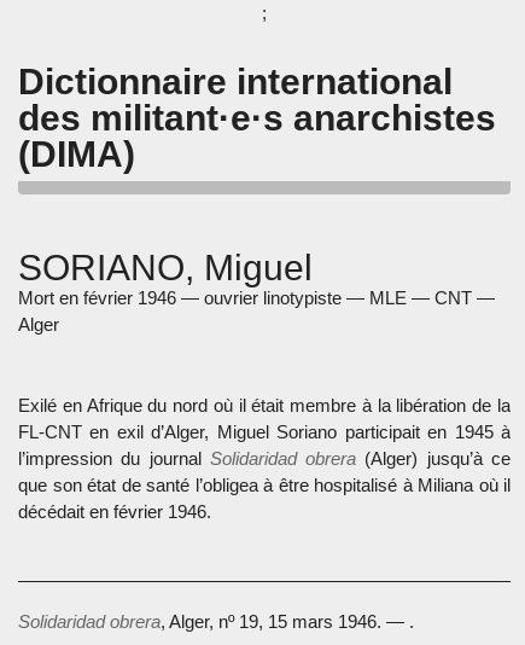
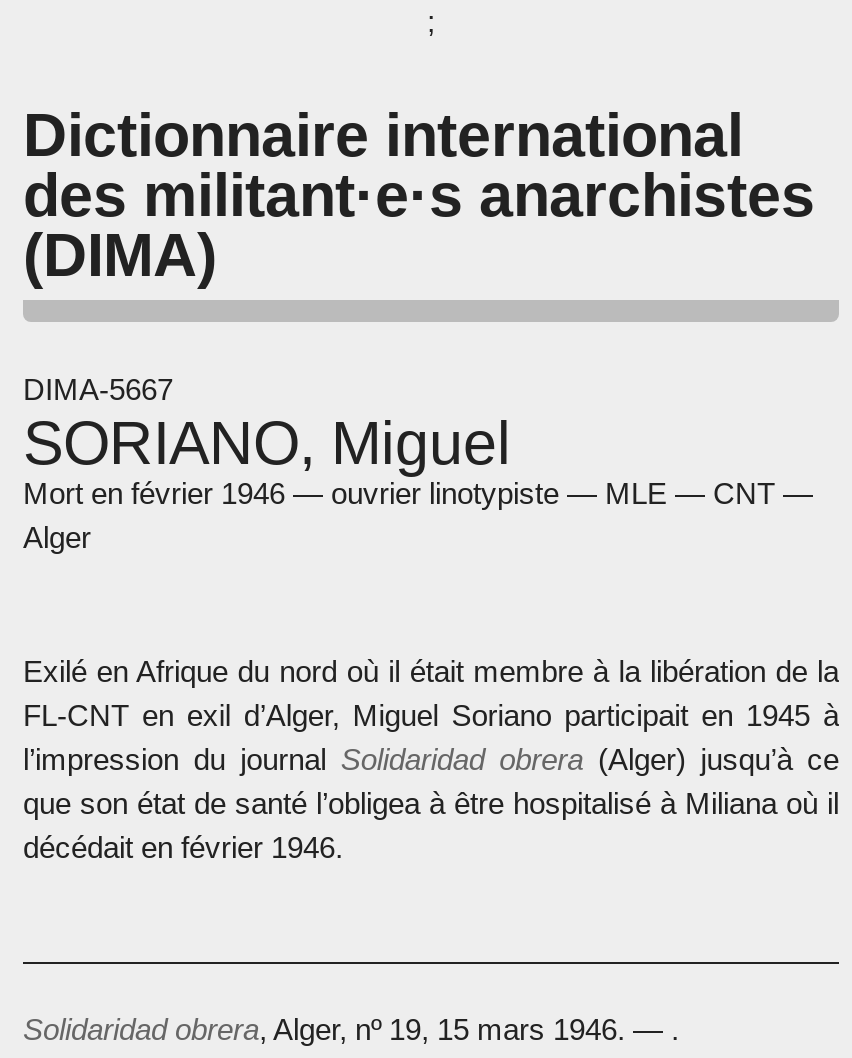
none -> [23,372,173,406] DIMA-5667

